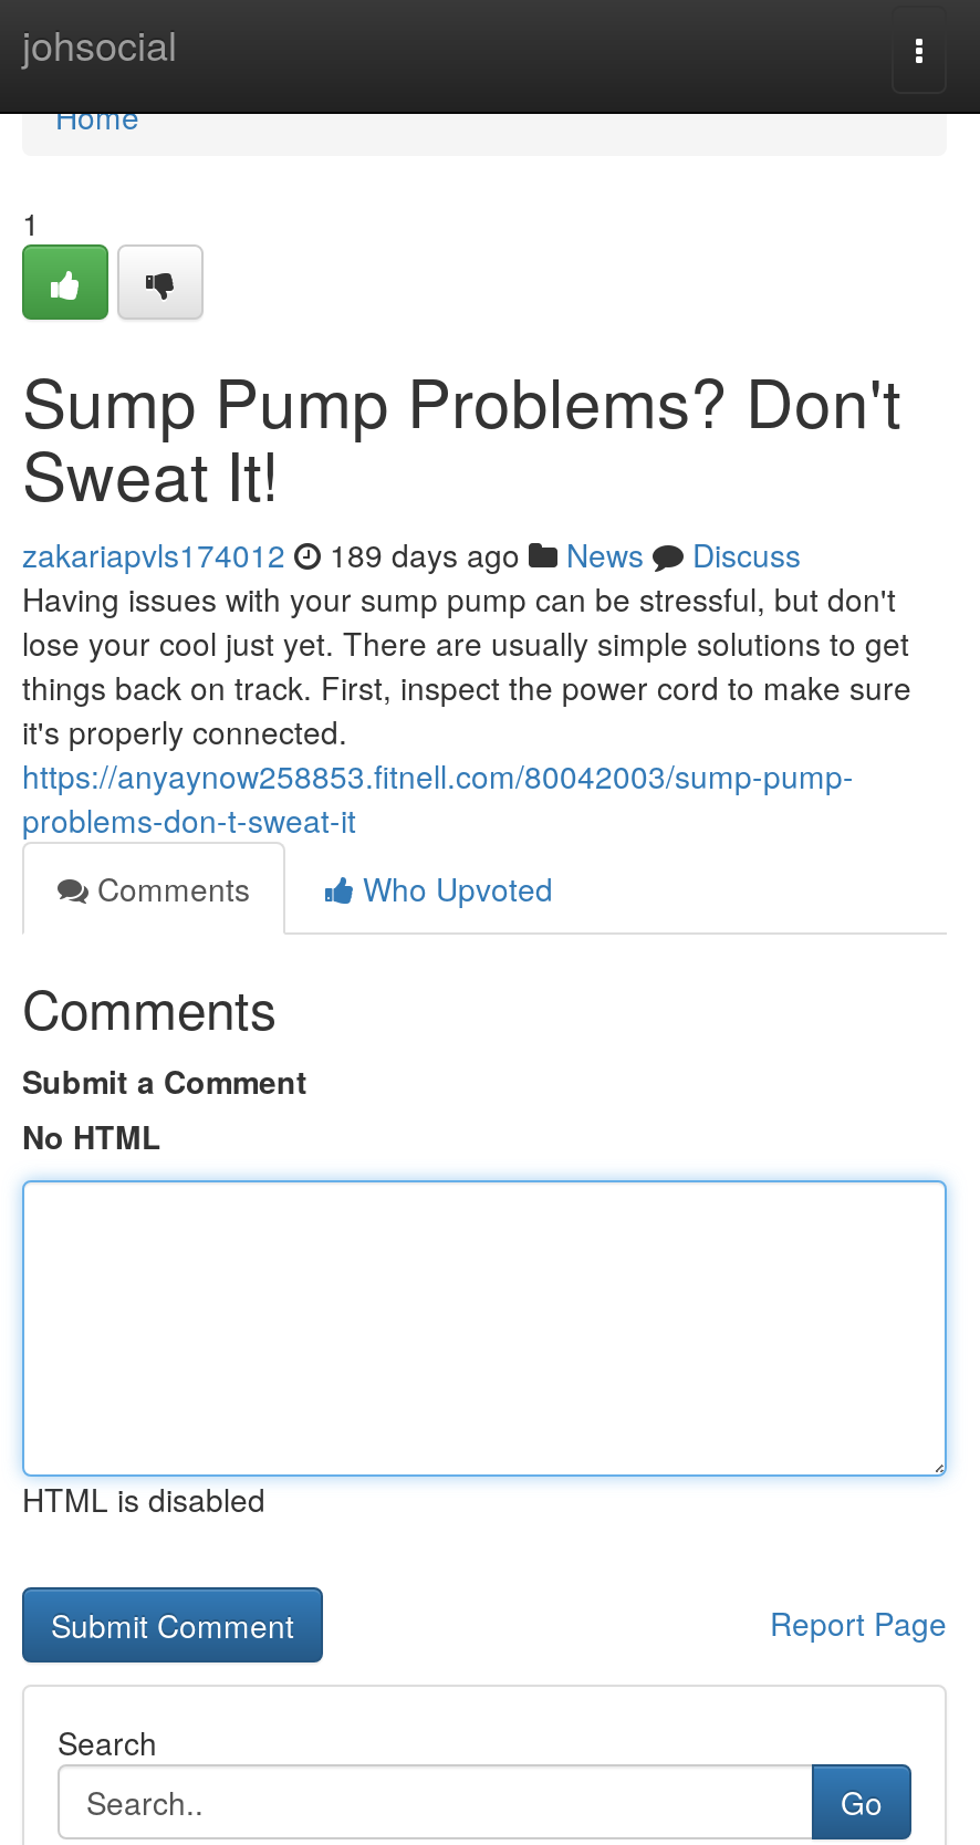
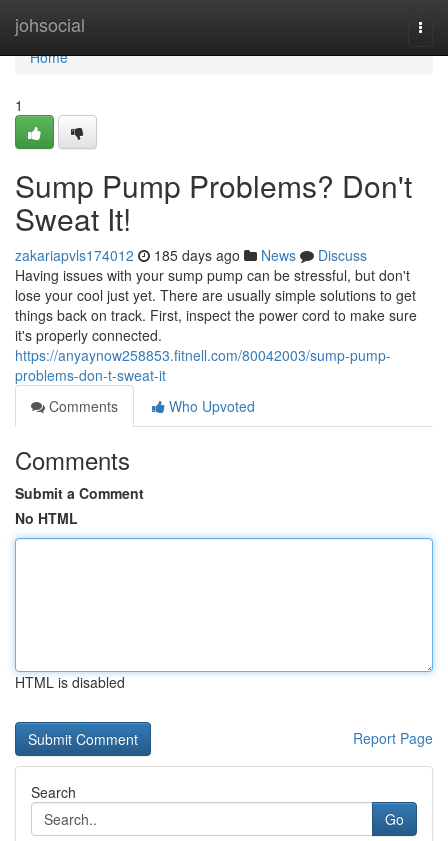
[22,532,801,576] zakariapvls174012 189 days ago News Discuss -> [15,245,367,265] zakariapvls174012 185 days ago News Discuss

